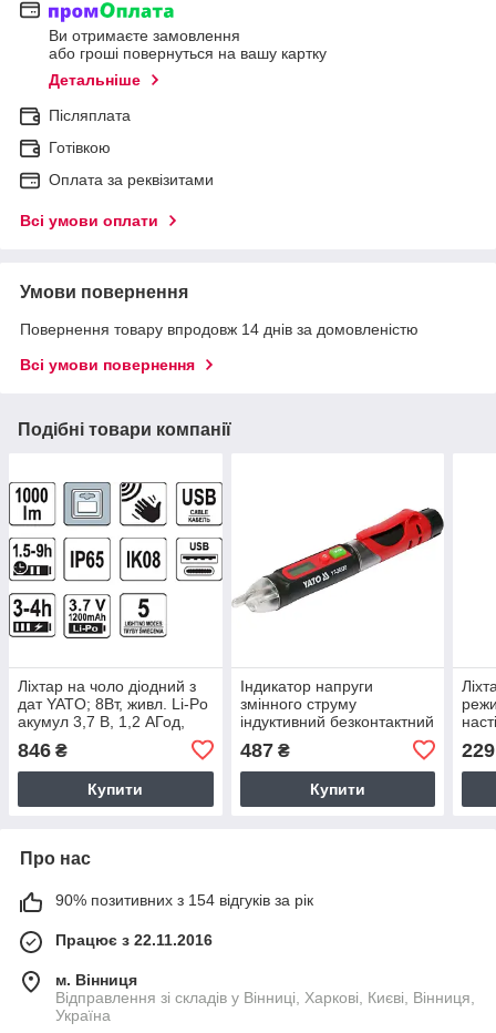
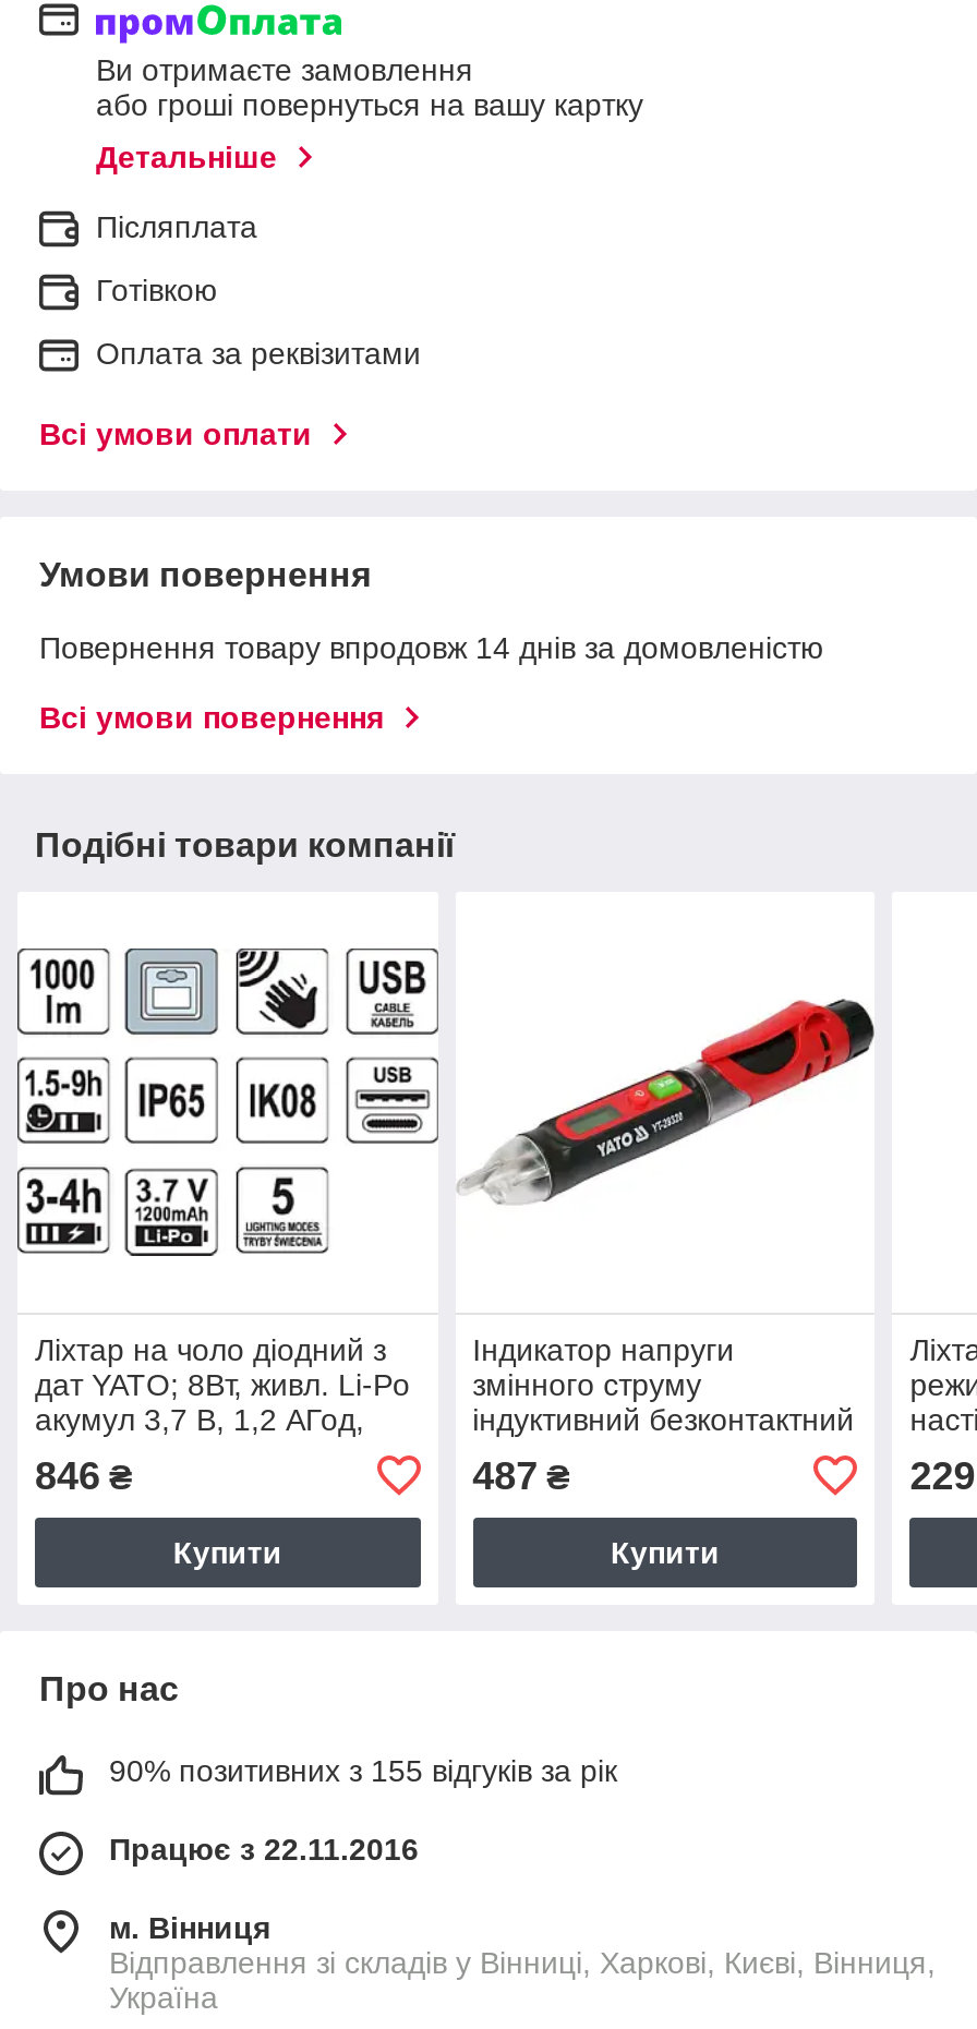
[55,891,313,909] 90% позитивних з 154 відгуків за рік -> [109,1753,617,1788] 90% позитивних з 155 відгуків за рік

